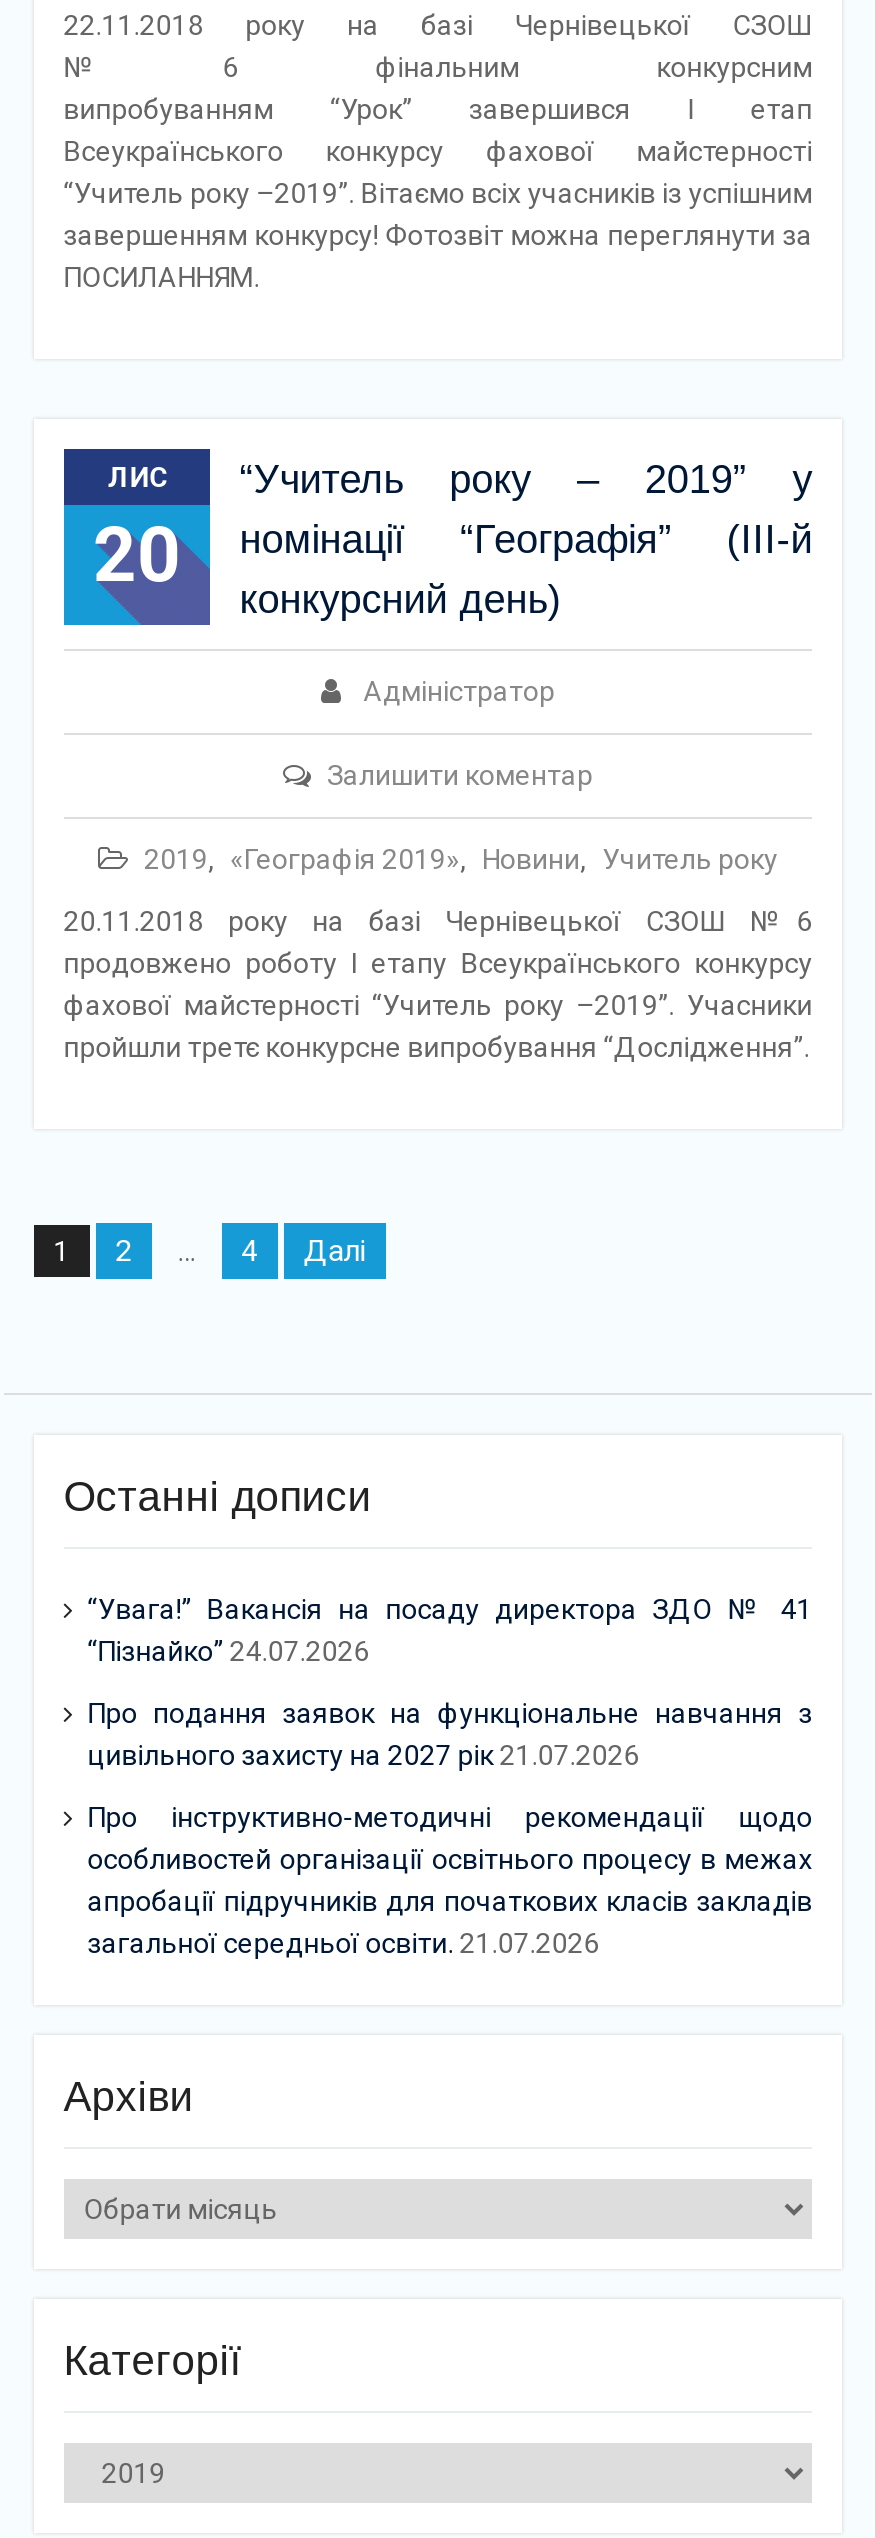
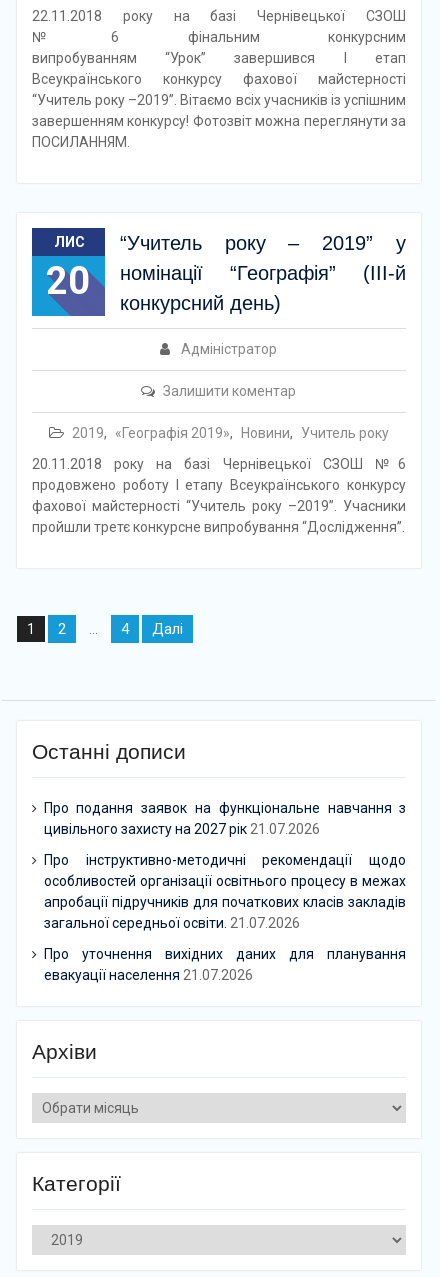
[87,1594,813,1668] “Увага!” Вакансія на посаду директора ЗДО № 41 | “Пізнайко” 24.07.2026 -> none
moved [87,1698,813,1960] -> [44,800,406,931]: Про подання заявок на функціональне навчання з | цивільного захисту на 2027 рік 21.07.2026 | Про інструктивно-методичні рекомендації щодо | особливостей організації освітнього процесу в межах | апробації підручників для початкових класів закладів | загальної середньої освіти. 21.07.2026
none -> [44,946,406,983] Про уточнення вихідних даних для планування | евакуації населення 21.07.2026

